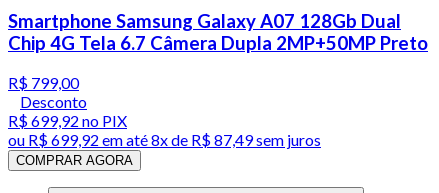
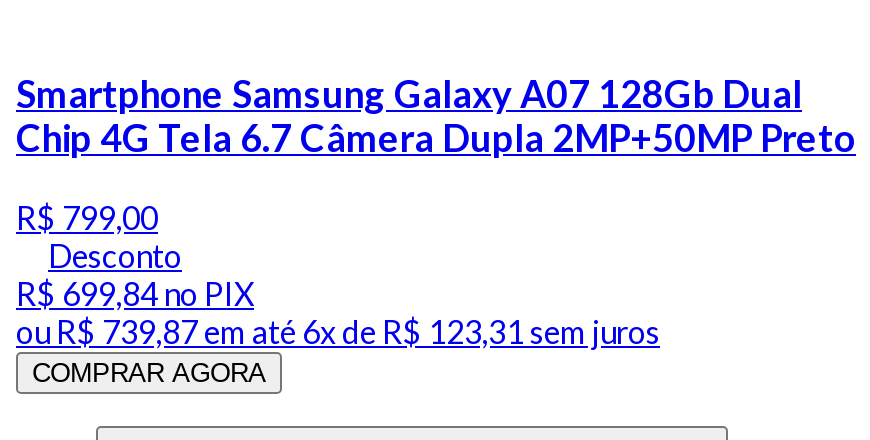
[8,111,127,130] R$ 699,92 no PIX -> [16,274,254,312] R$ 699,84 no PIX
[8,130,321,149] ou R$ 699,92 em até 8x de R$ 87,49 sem juros -> [16,312,660,350] ou R$ 739,87 em até 6x de R$ 123,31 sem juros

